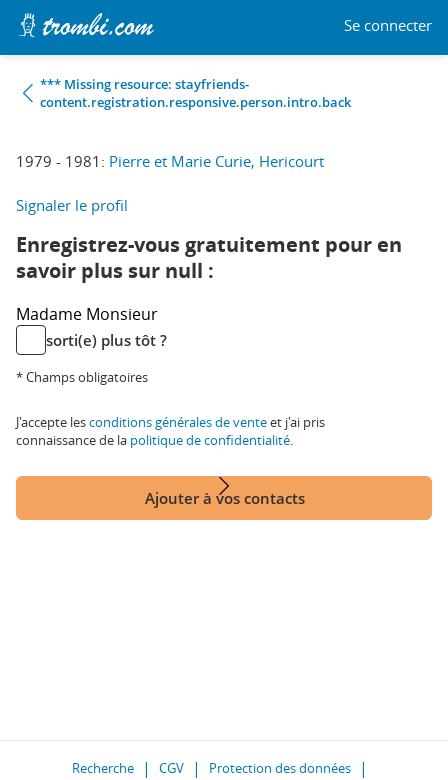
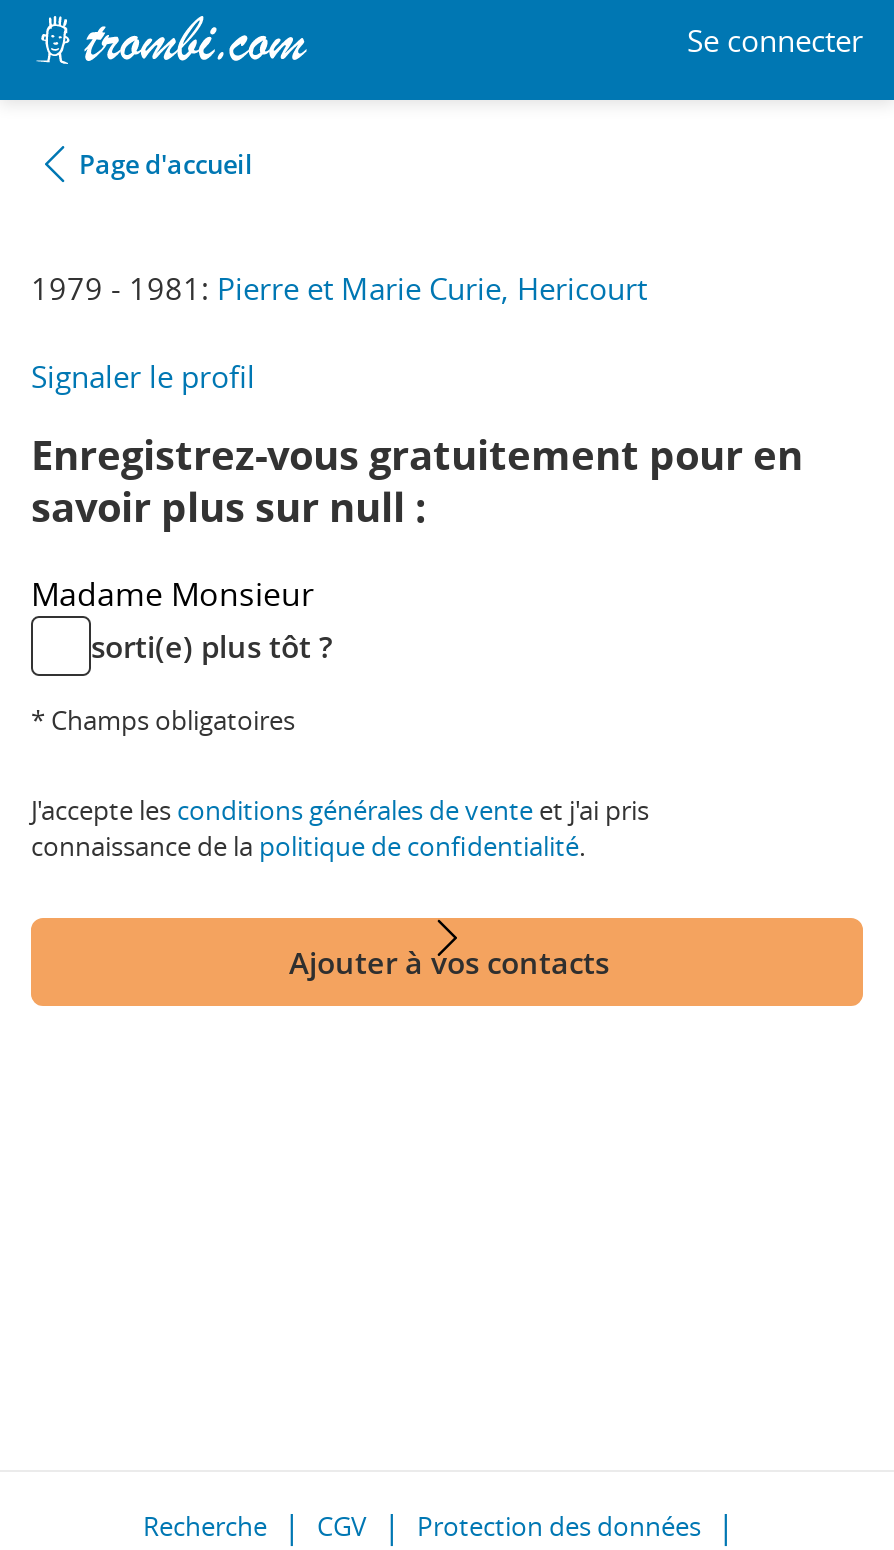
[40,75,351,111] *** Missing resource: stayfriends- | content.registration.responsive.person.intro.back -> [79,146,253,182] Page d'accueil

